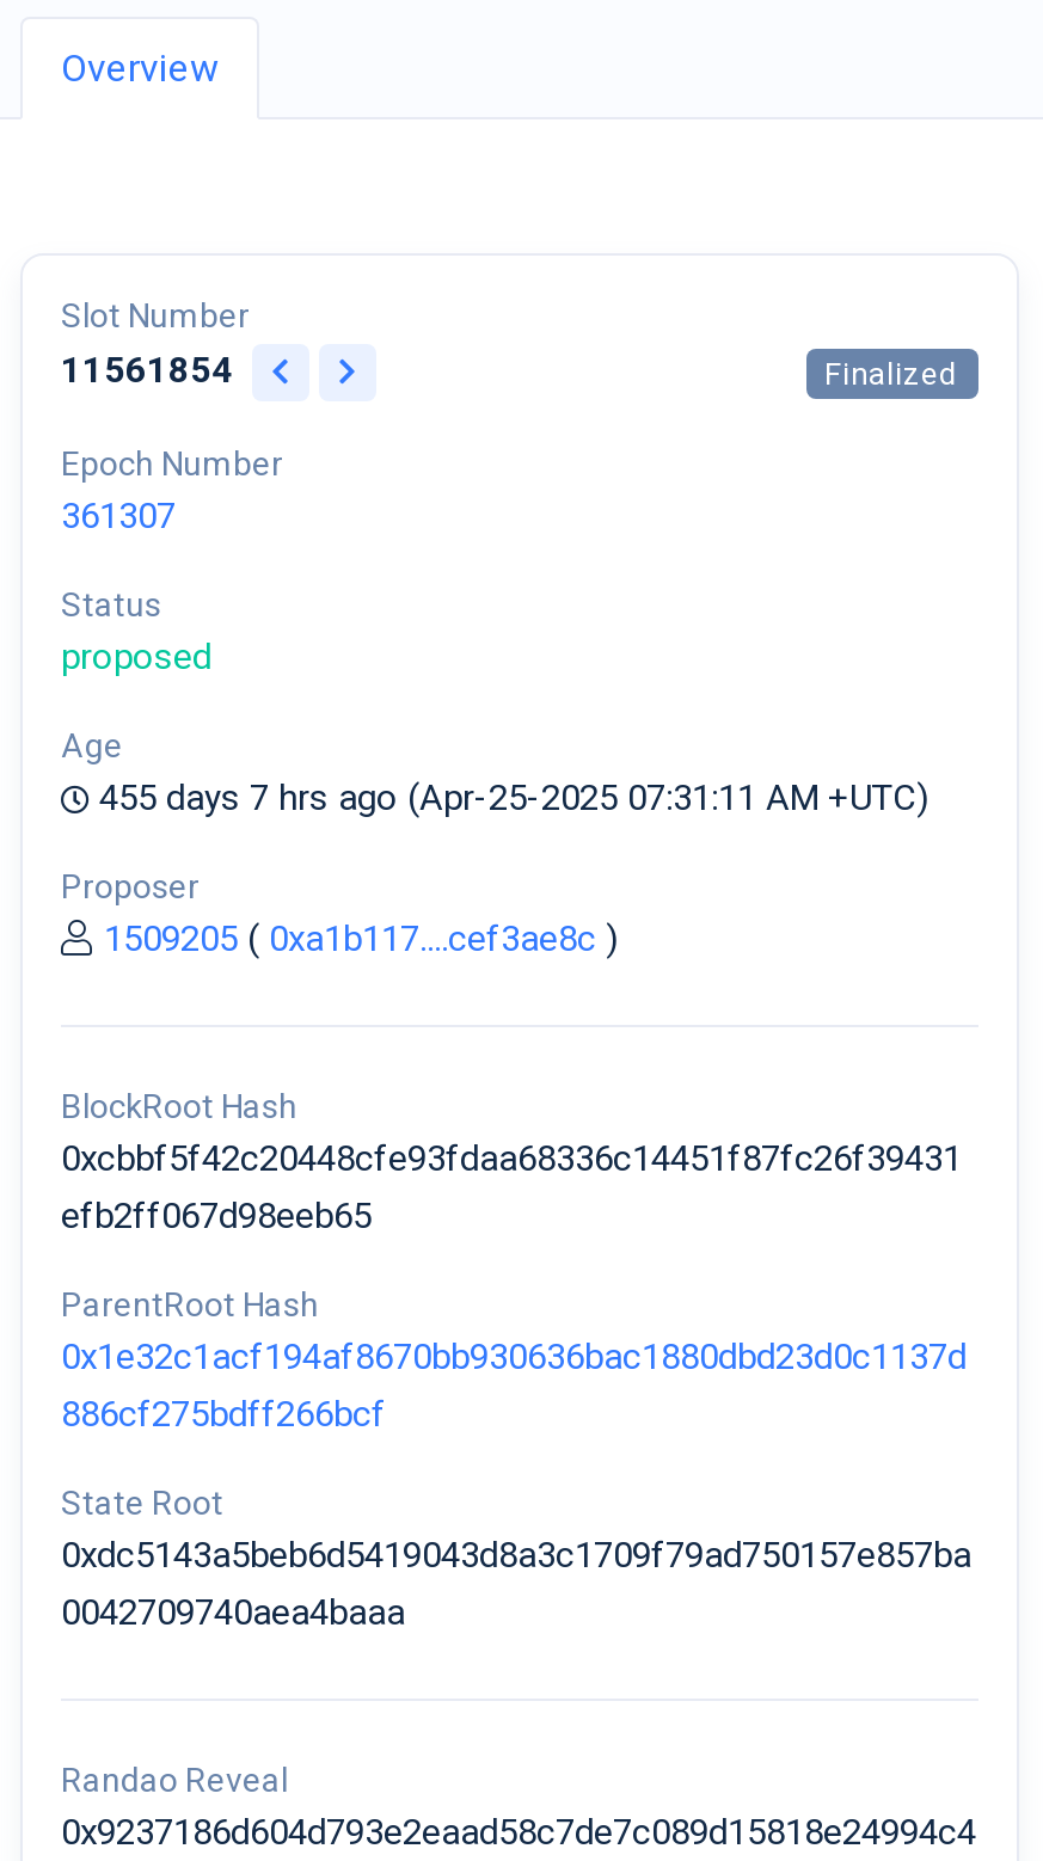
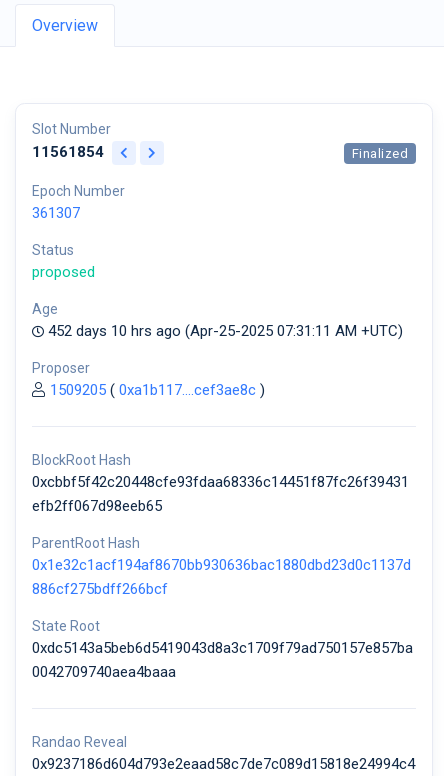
[99,775,928,818] 455 days 7 hrs ago (Apr-25-2025 07:31:11 AM +UTC) -> [48,321,403,339] 452 days 10 hrs ago (Apr-25-2025 07:31:11 AM +UTC)

